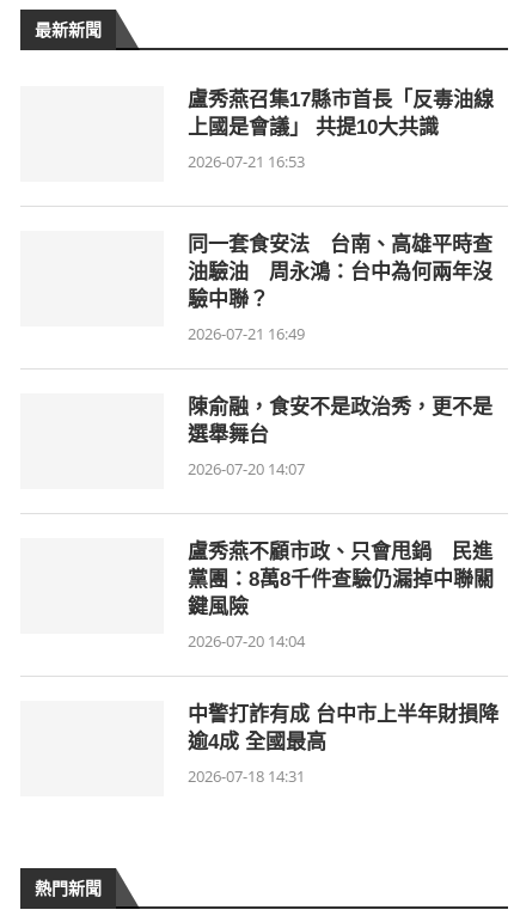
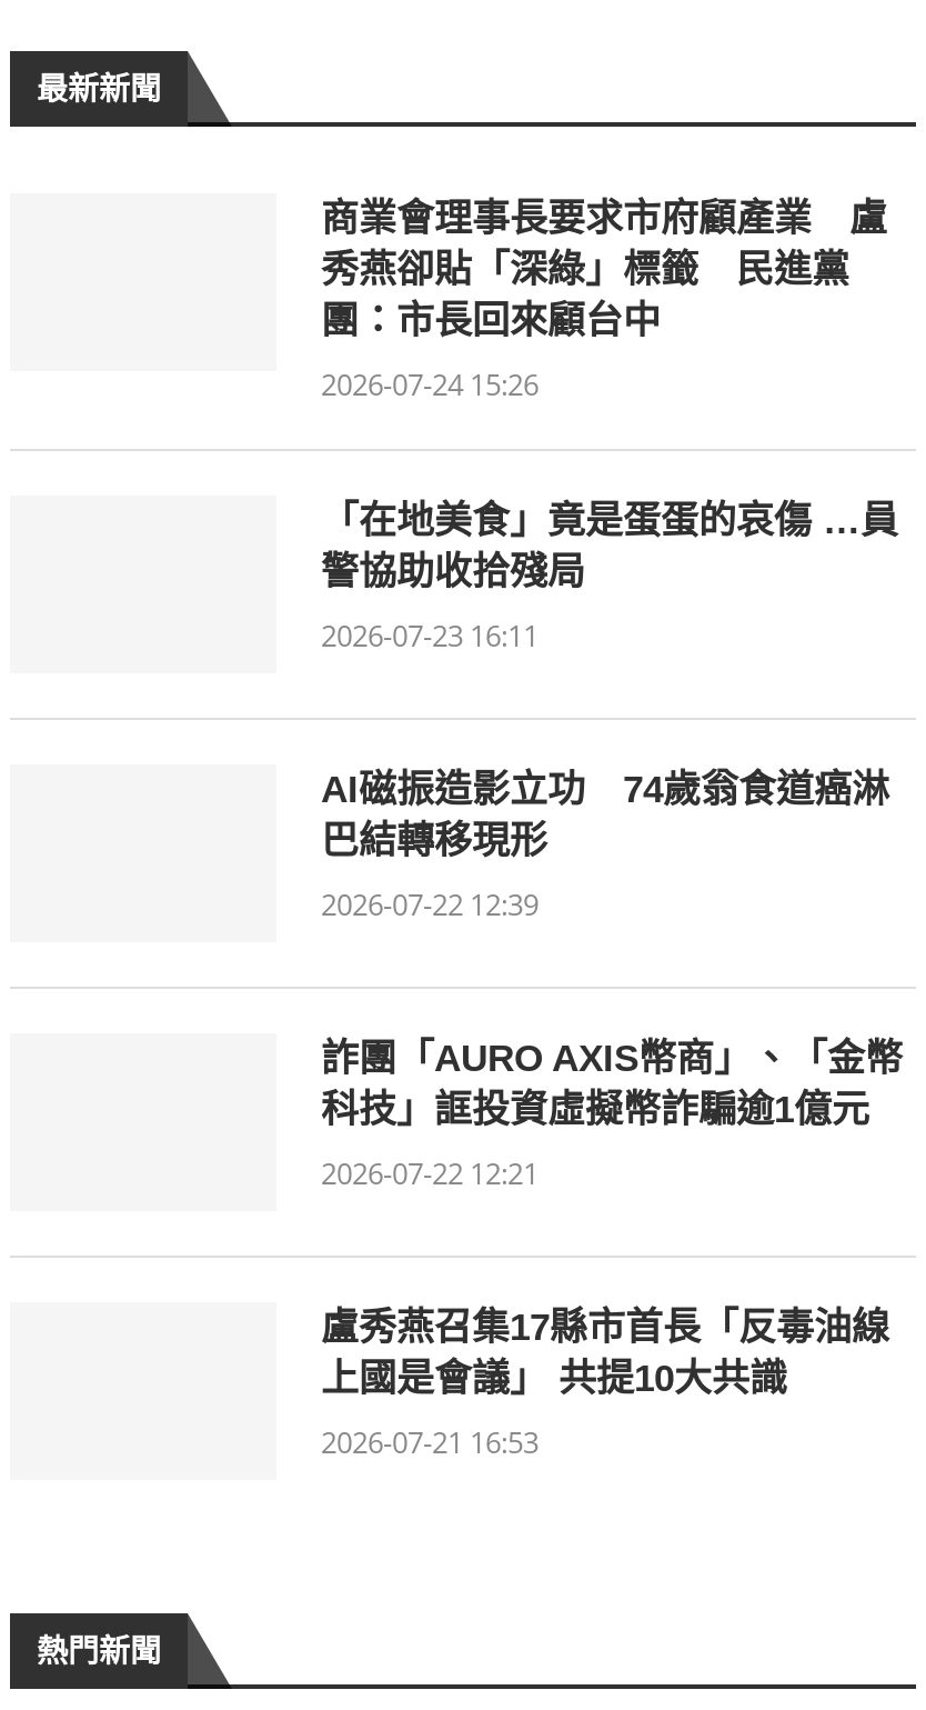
none -> [321,198,898,656] 商業會理事長要求市府顧產業 盧 | 秀燕卻貼「深綠」標籤 民進黨 | 團：市長回來顧台中 | 2026-07-24 15:26 | 「在地美食」竟是蛋蛋的哀傷 …員 | 警協助收拾殘局 | 2026-07-23 16:11
none -> [321,769,889,925] AI磁振造影立功 74歲翁食道癌淋 | 巴結轉移現形 | 2026-07-22 12:39
none -> [321,1038,903,1194] 詐團「AURO AXIS幣商」、「金幣 | 科技」誆投資虛擬幣詐騙逾1億元 | 2026-07-22 12:21
moved [188,89,494,172] -> [321,1307,889,1463]: 盧秀燕召集17縣市首長「反毒油線 | 上國是會議」 共提10大共識 | 2026-07-21 16:53
[188,233,492,480] 同一套食安法 台南、高雄平時查 | 油驗油 周永鴻：台中為何兩年沒 | 驗中聯？ | 2026-07-21 16:49 | 陳俞融，食安不是政治秀，更不是 | 選舉舞台 | 2026-07-20 14:07 -> none
[188,541,498,787] 盧秀燕不顧市政、只會甩鍋 民進 | 黨團：8萬8千件查驗仍漏掉中聯關 | 鍵風險 | 2026-07-20 14:04 | 中警打詐有成 台中市上半年財損降 | 逾4成 全國最高 | 2026-07-18 14:31 -> none

